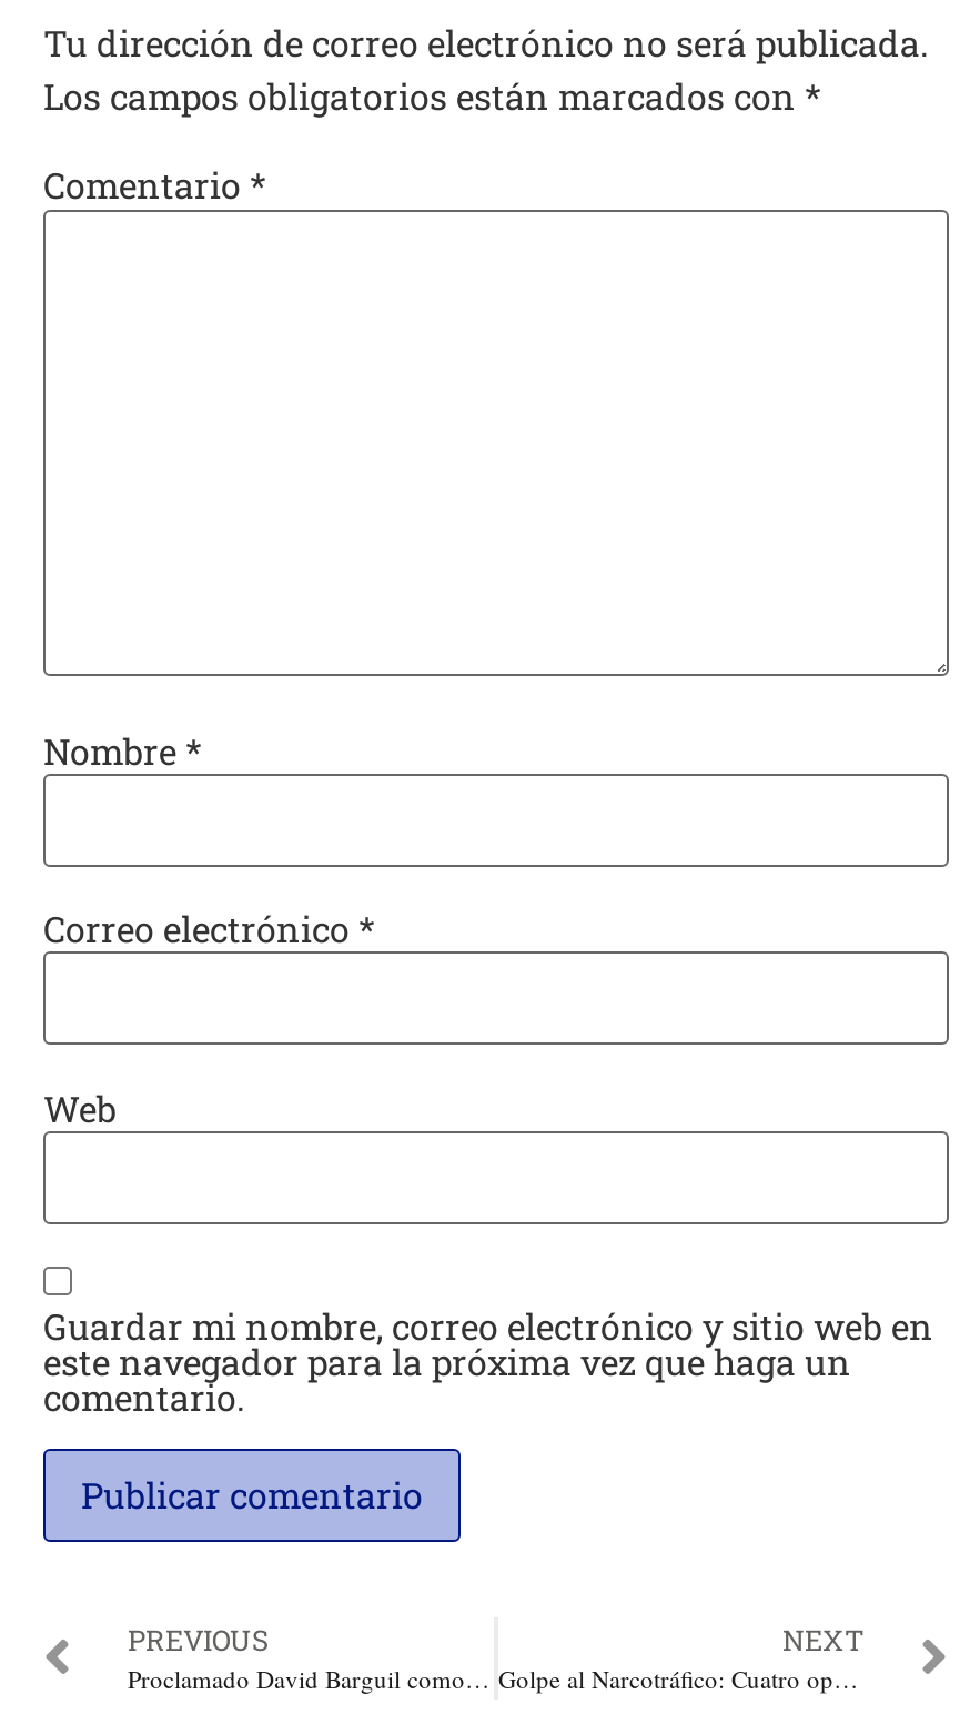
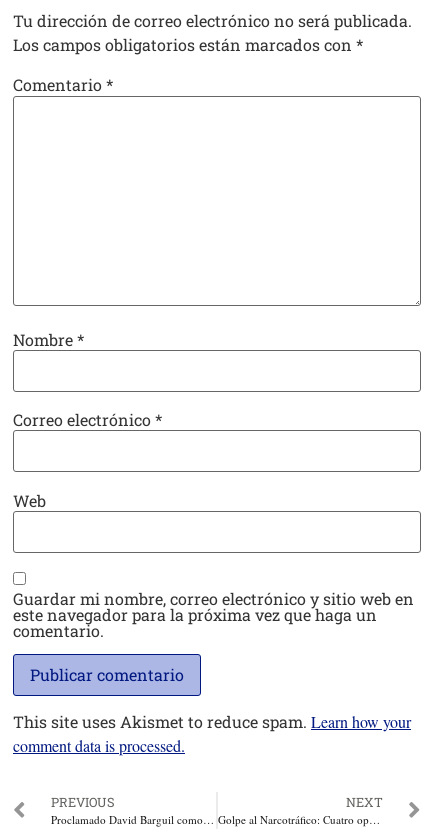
none -> [13,711,411,756] This site uses Akismet to reduce spam. Learn how your | comment data is processed.

